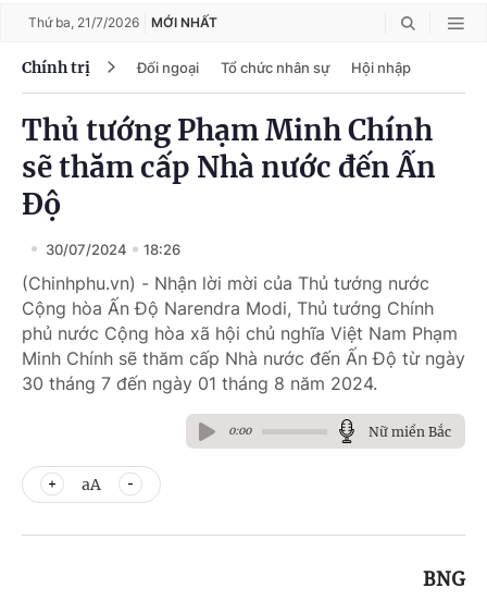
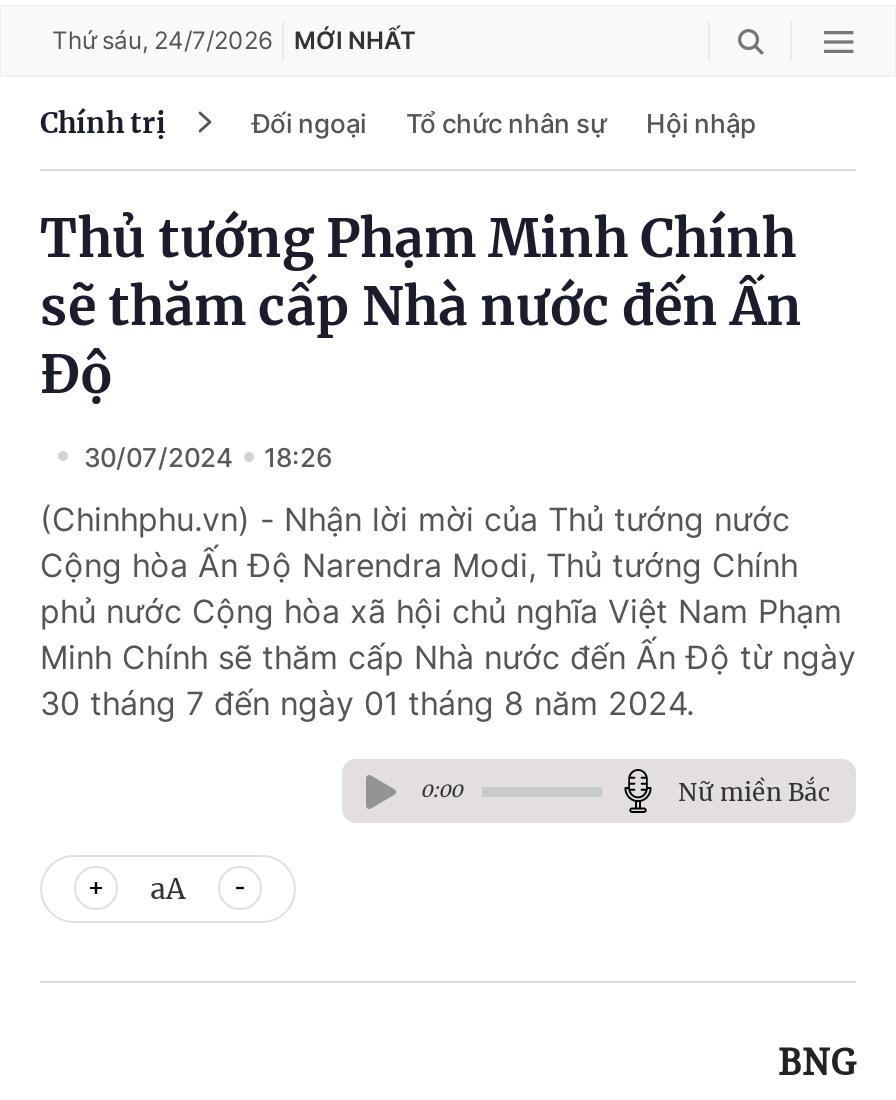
[28,14,217,30] Thứ ba, 21/7/2026 MỚI NHẤT -> [52,25,416,55] Thứ sáu, 24/7/2026 MỚI NHẤT

